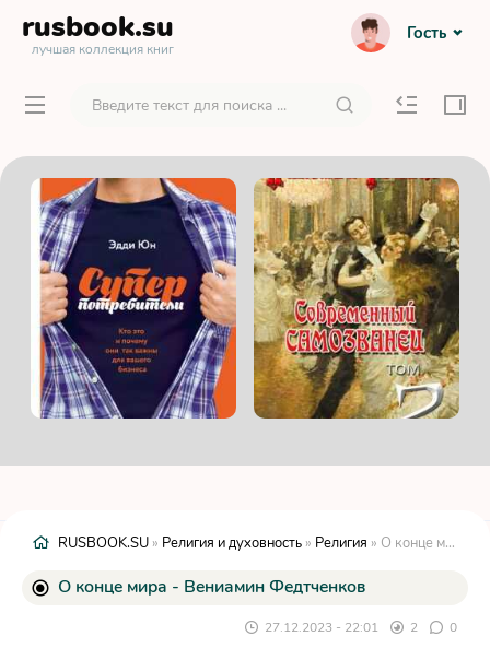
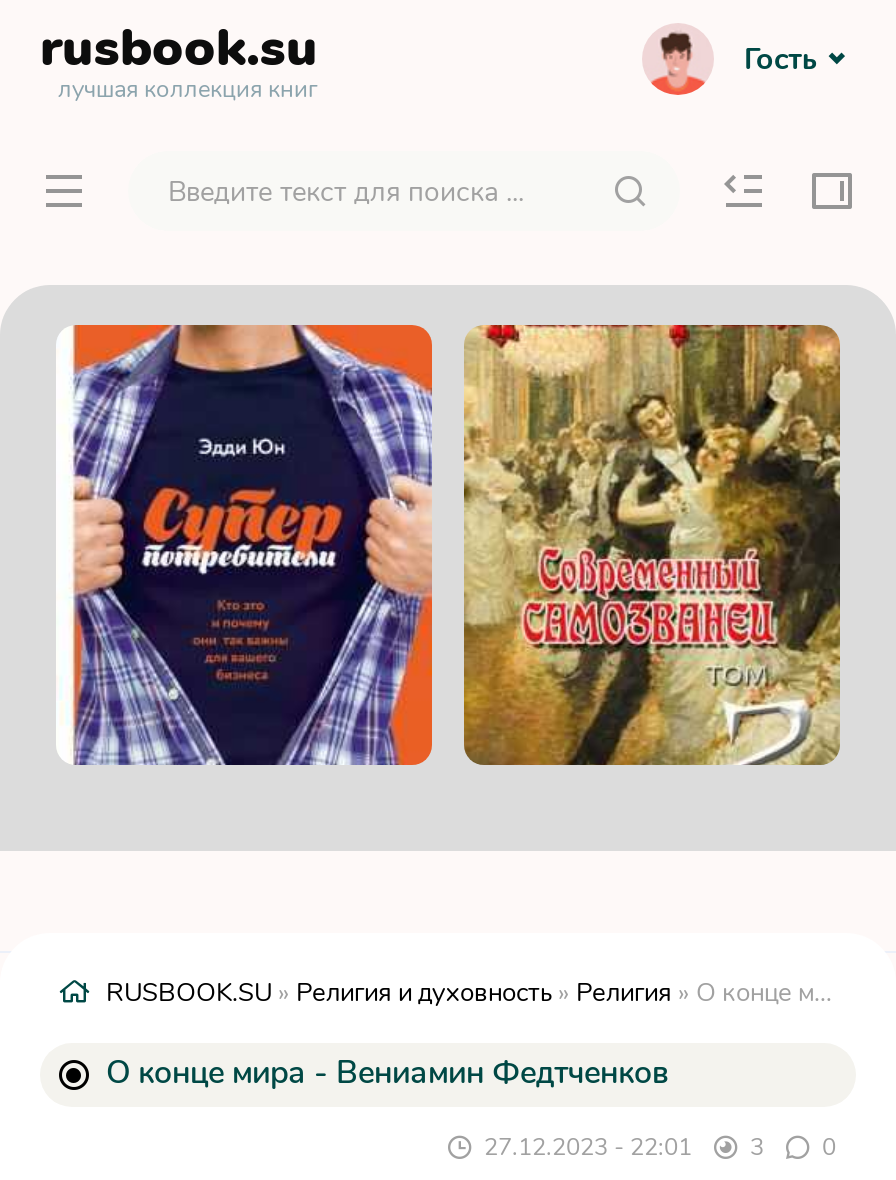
[265,618,457,636] 27.12.2023 - 22:01 2 0 -> [484,1131,836,1163] 27.12.2023 - 22:01 3 0

